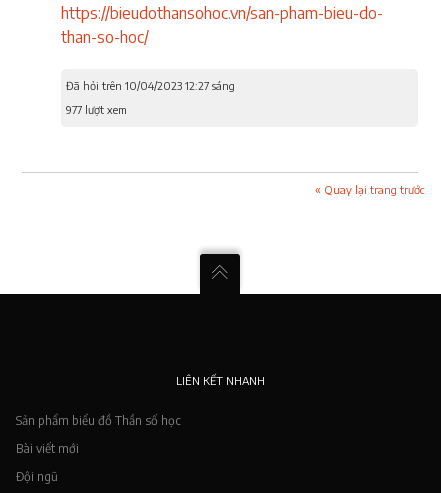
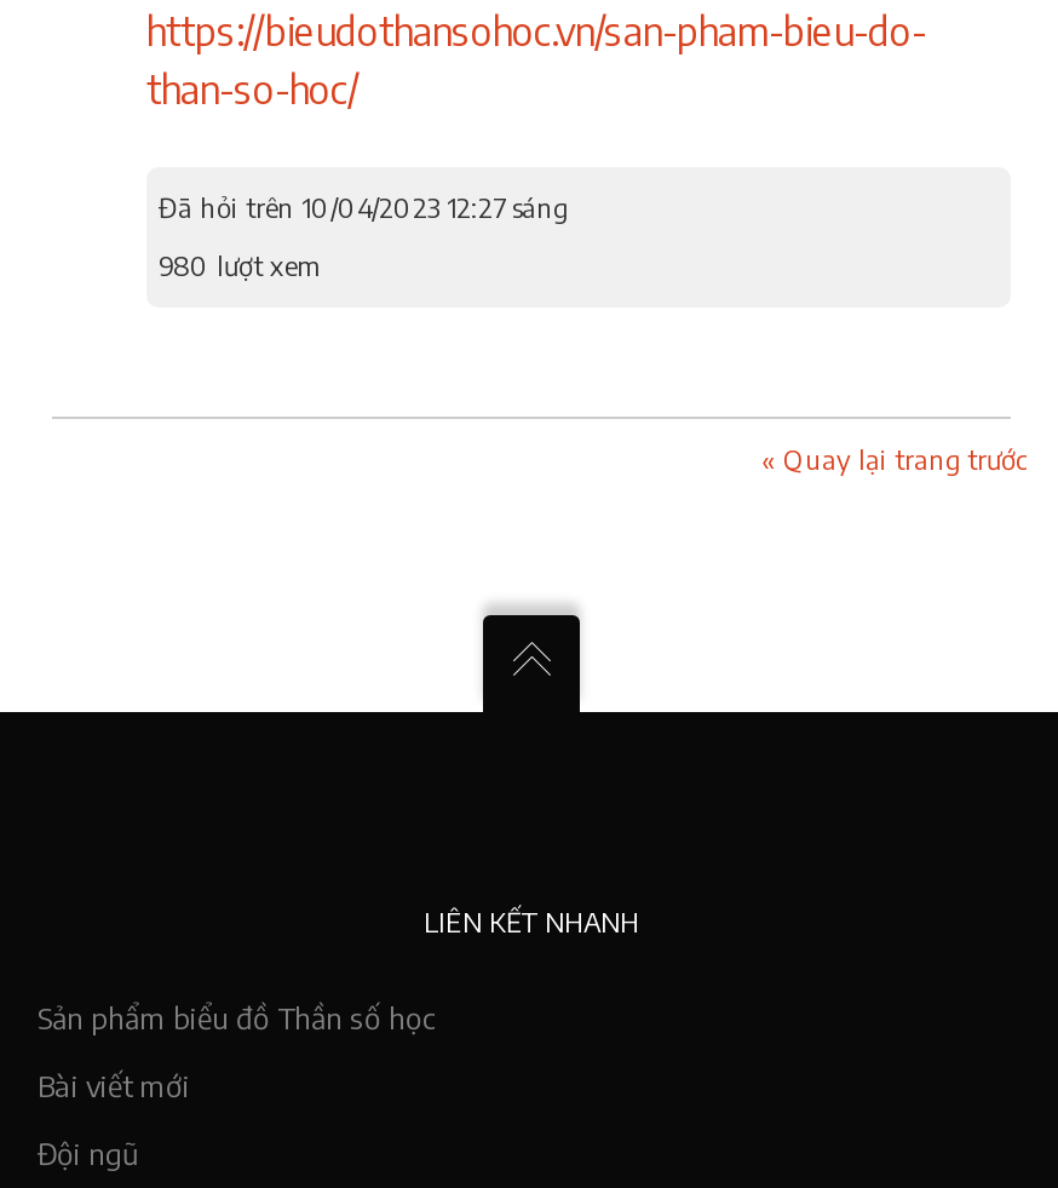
[66,103,127,116] 977 lượt xem -> [159,249,318,281] 980 lượt xem

